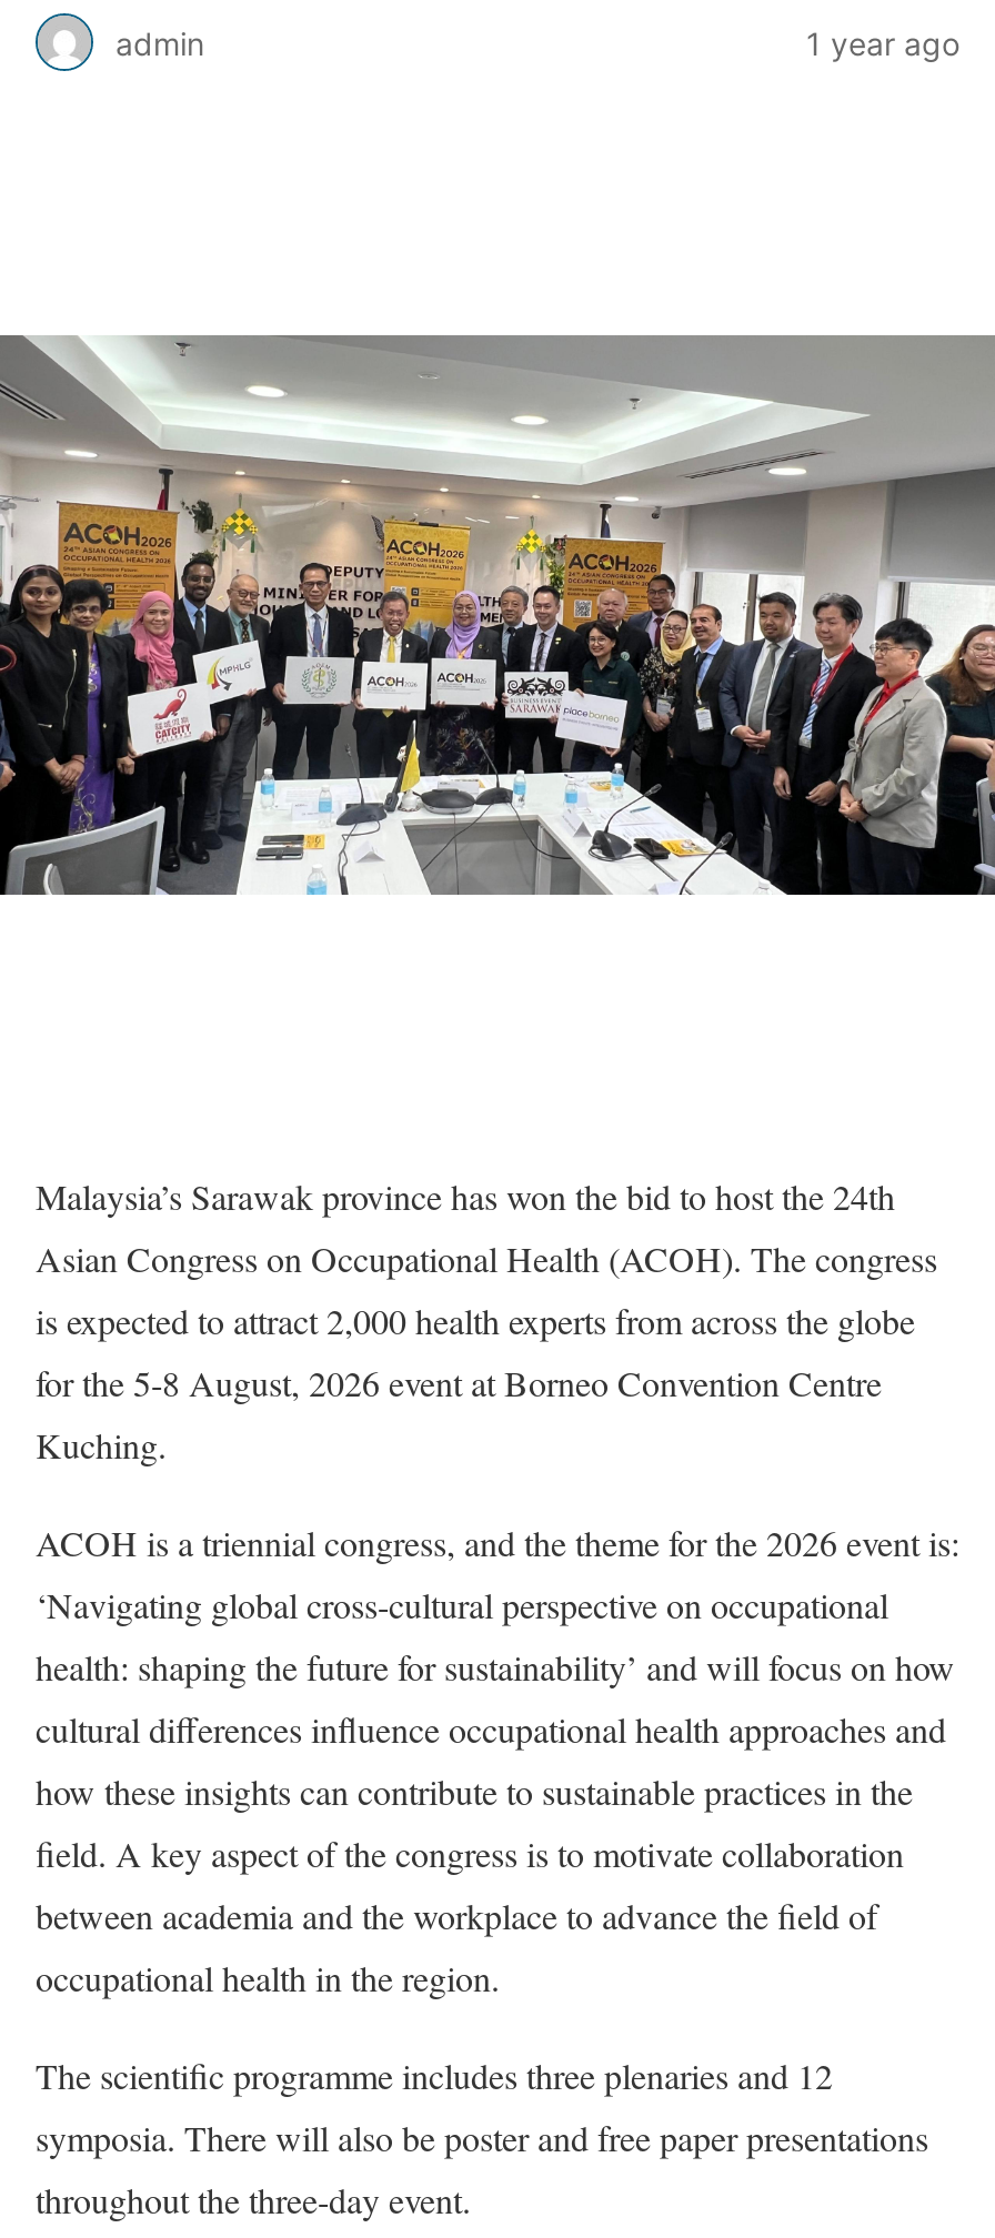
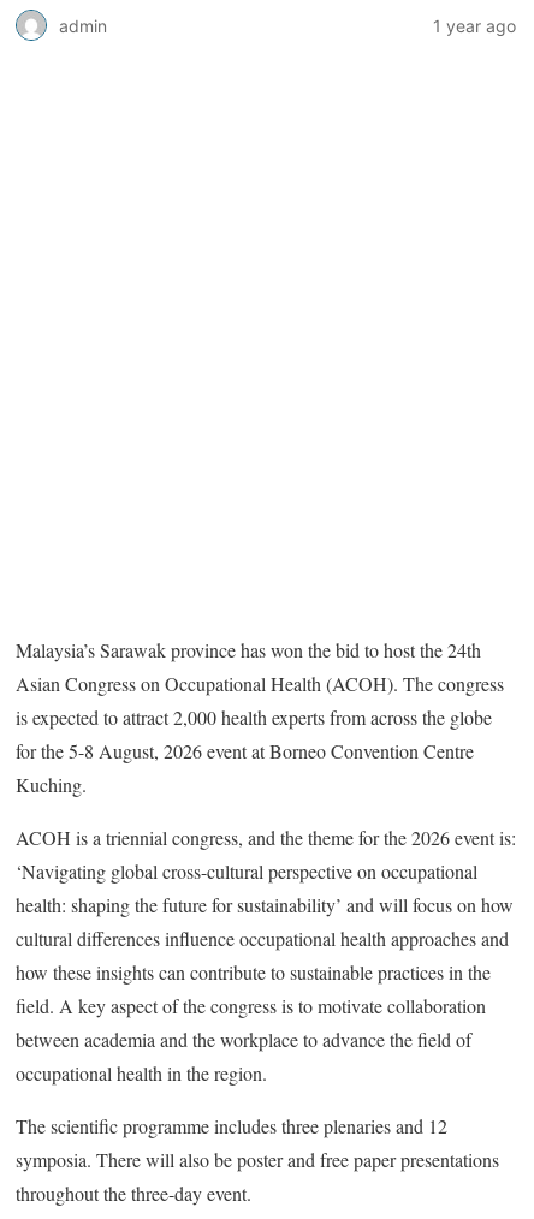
[7,333,988,897] [image] -> none

